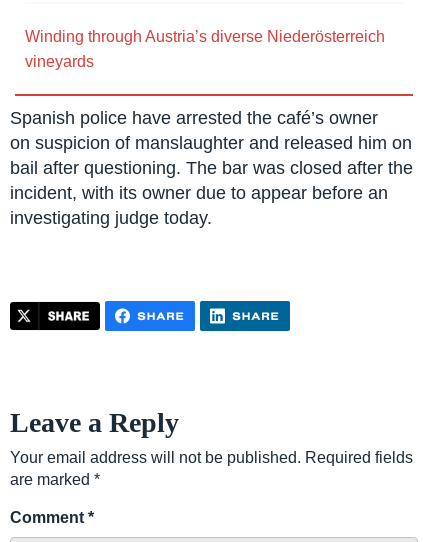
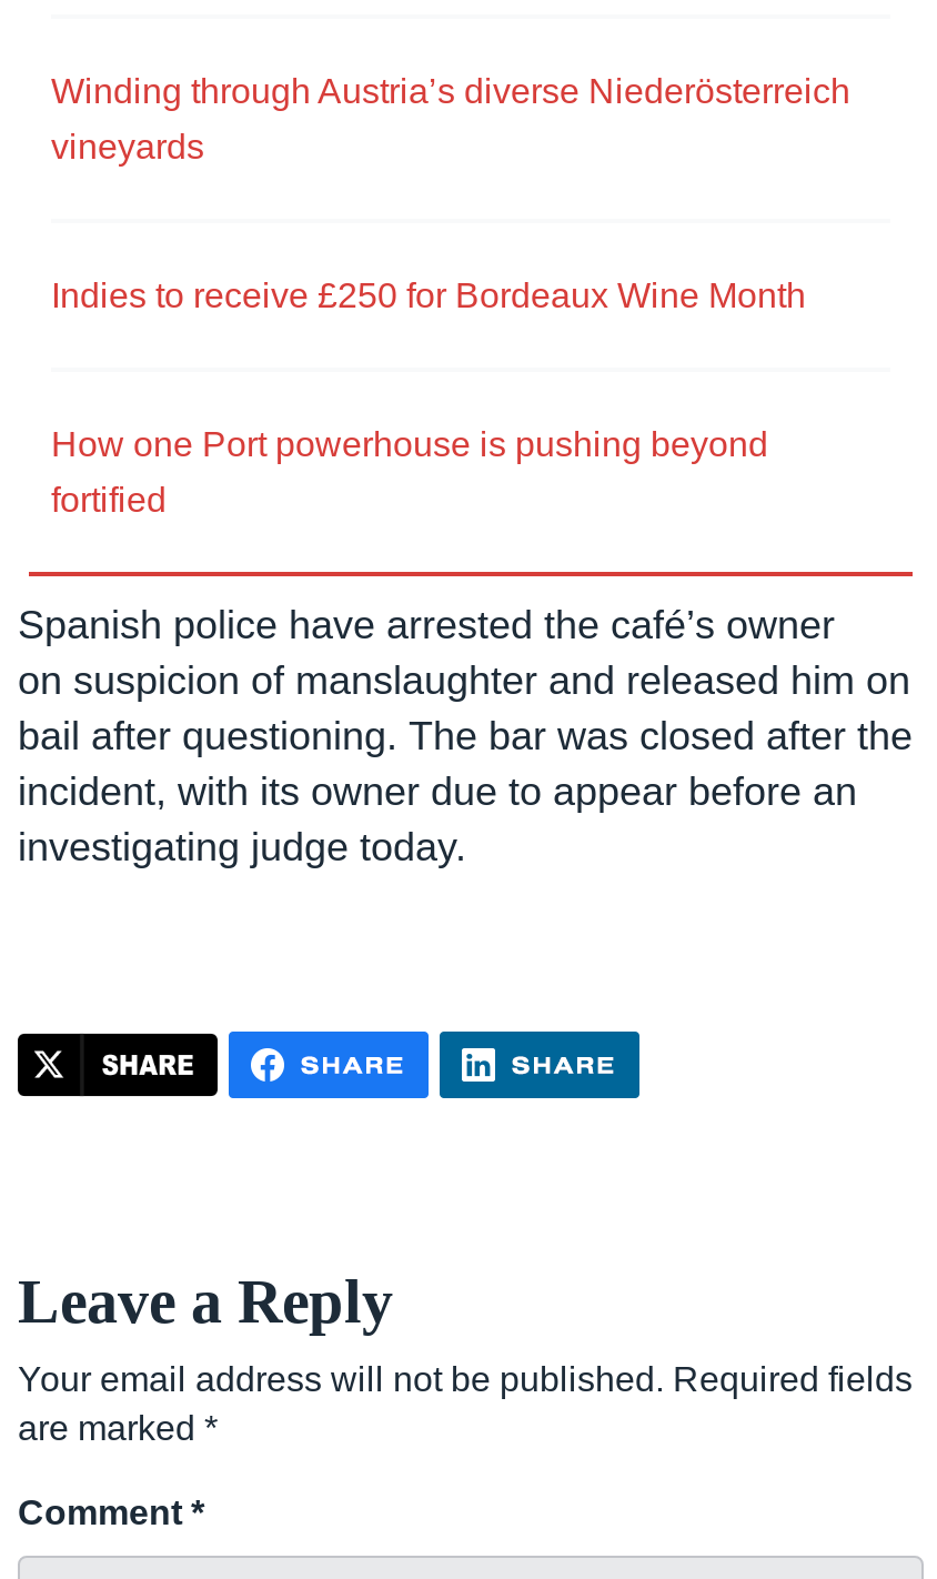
none -> [51,277,806,315] Indies to receive £250 for Bordeaux Wine Month
none -> [51,426,768,519] How one Port powerhouse is pushing beyond | fortified

